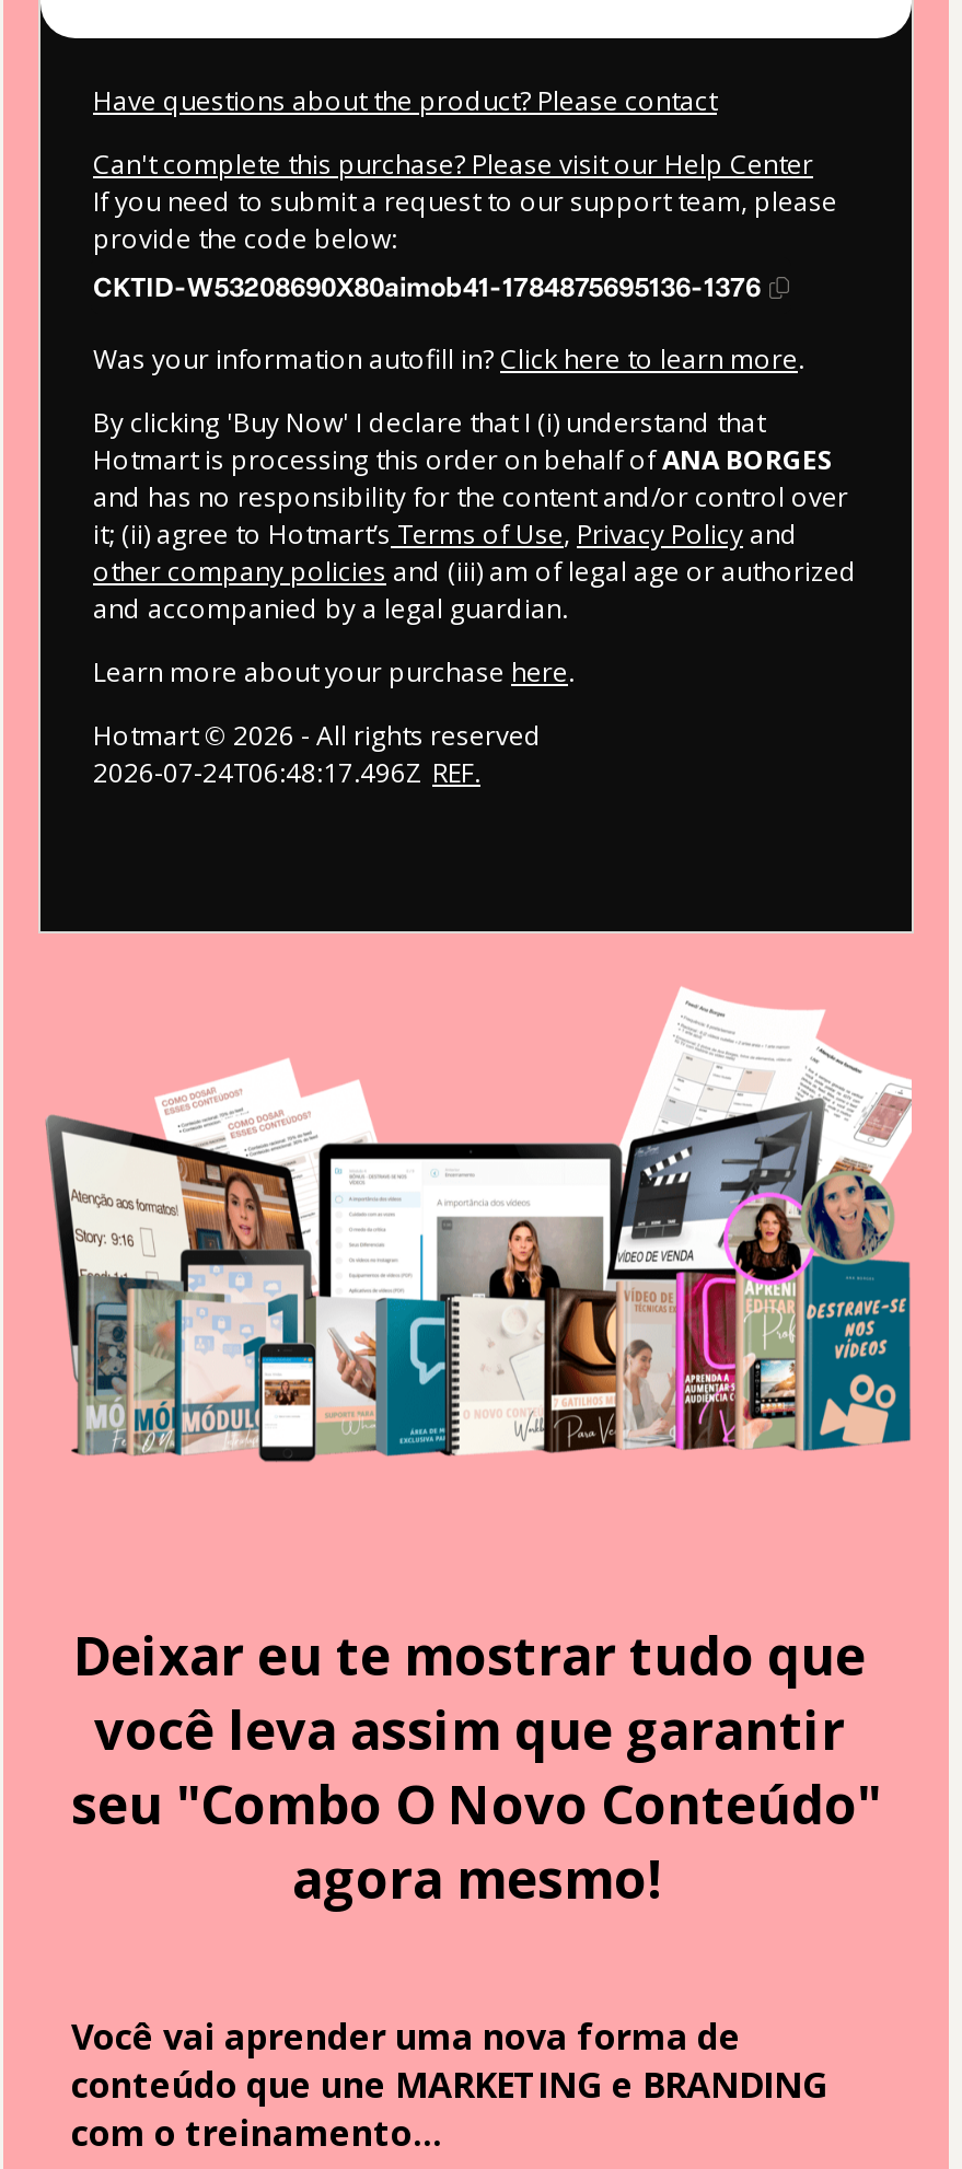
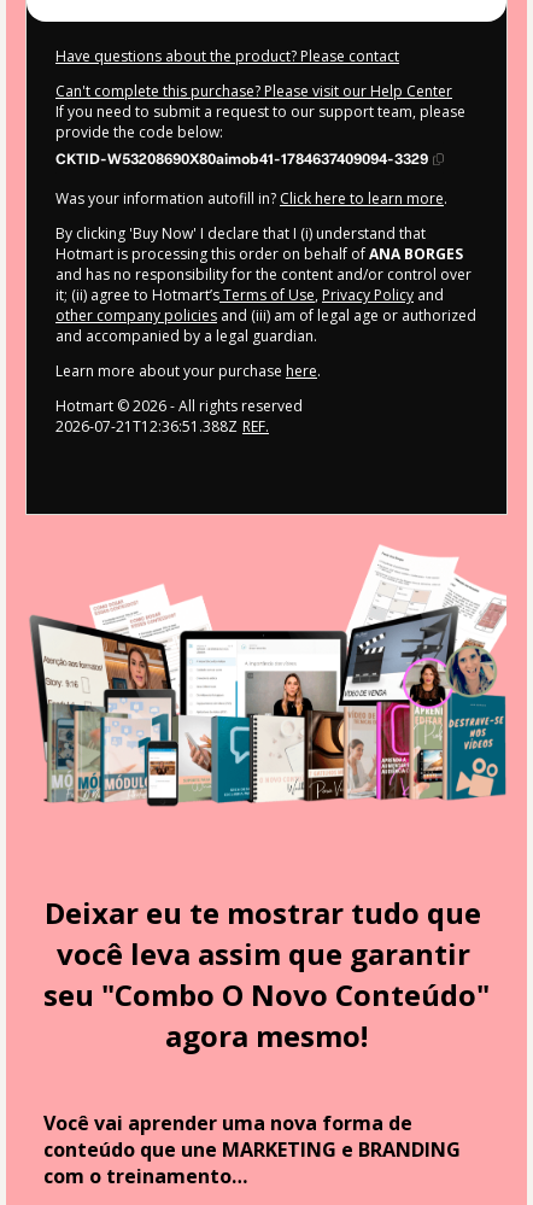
[93,272,761,303] CKTID-W53208690X80aimob41-1784875695136-1376 -> [55,151,428,168] CKTID-W53208690X80aimob41-1784637409094-3329
[93,754,480,791] 2026-07-24T06:48:17.496Z REF. -> [55,416,269,437] 2026-07-21T12:36:51.388Z REF.

